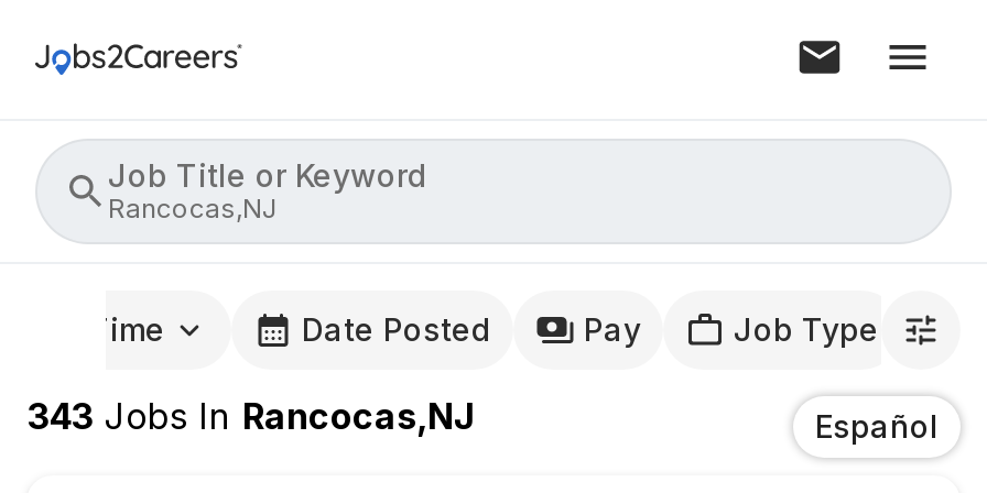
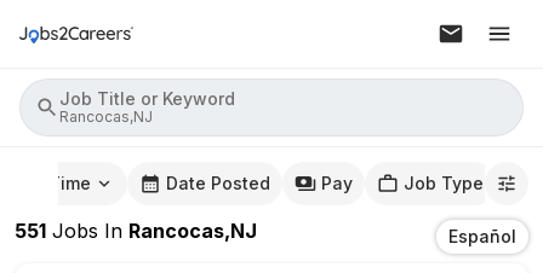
[26,394,476,438] 343 Jobs In Rancocas,NJ -> [15,219,257,243] 551 Jobs In Rancocas,NJ

